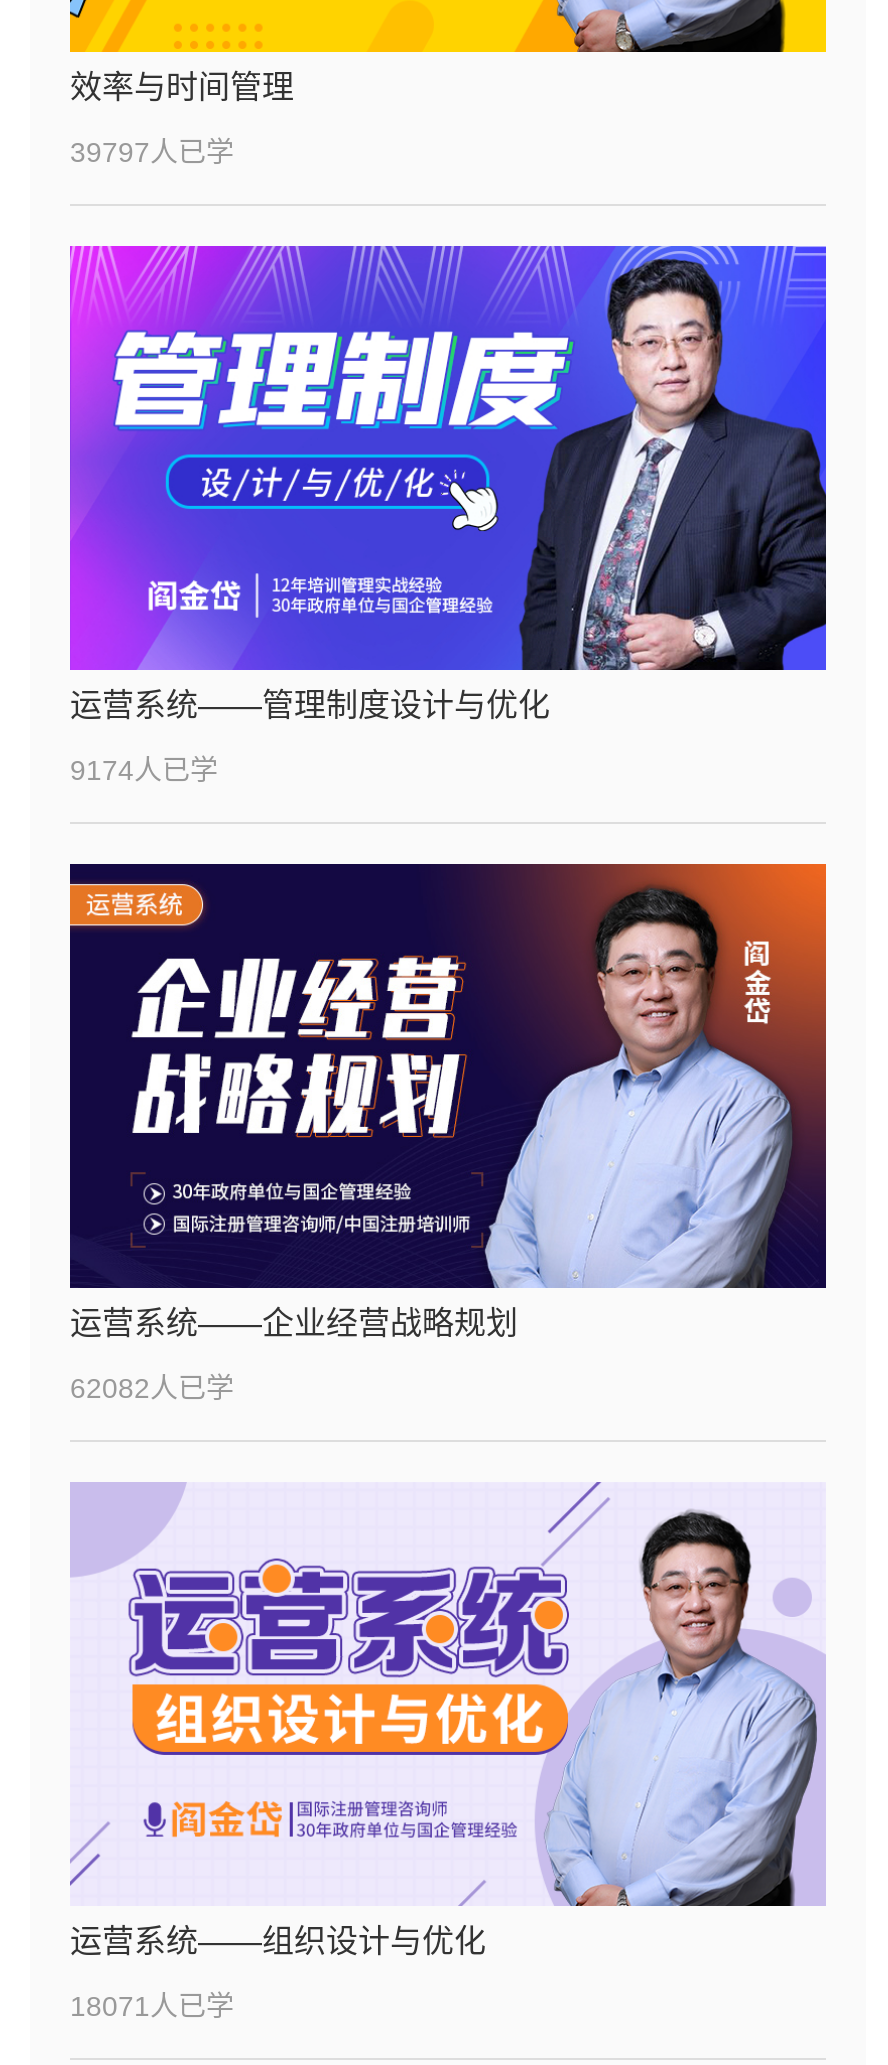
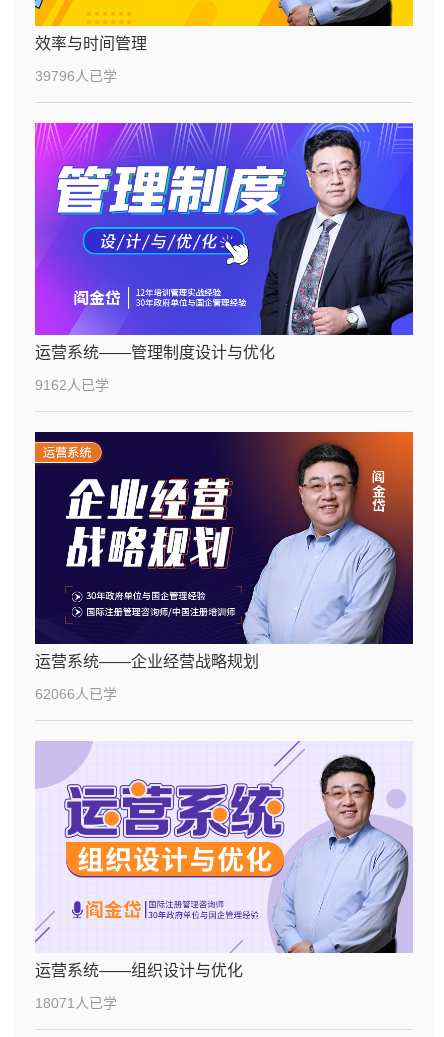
[70,135,234,167] 39797人已学 -> [35,68,117,84] 39796人已学
[70,754,218,786] 9174人已学 -> [35,377,109,393] 9162人已学
[70,1372,234,1404] 62082人已学 -> [35,686,117,702] 62066人已学

